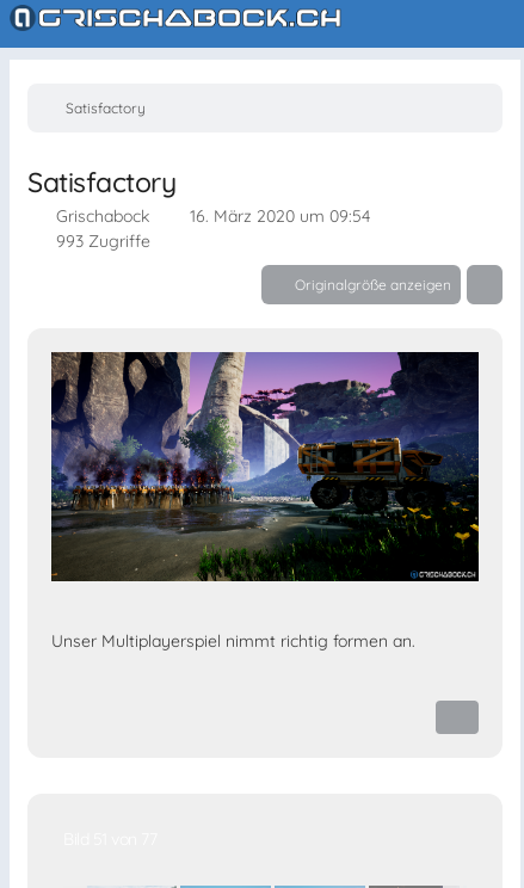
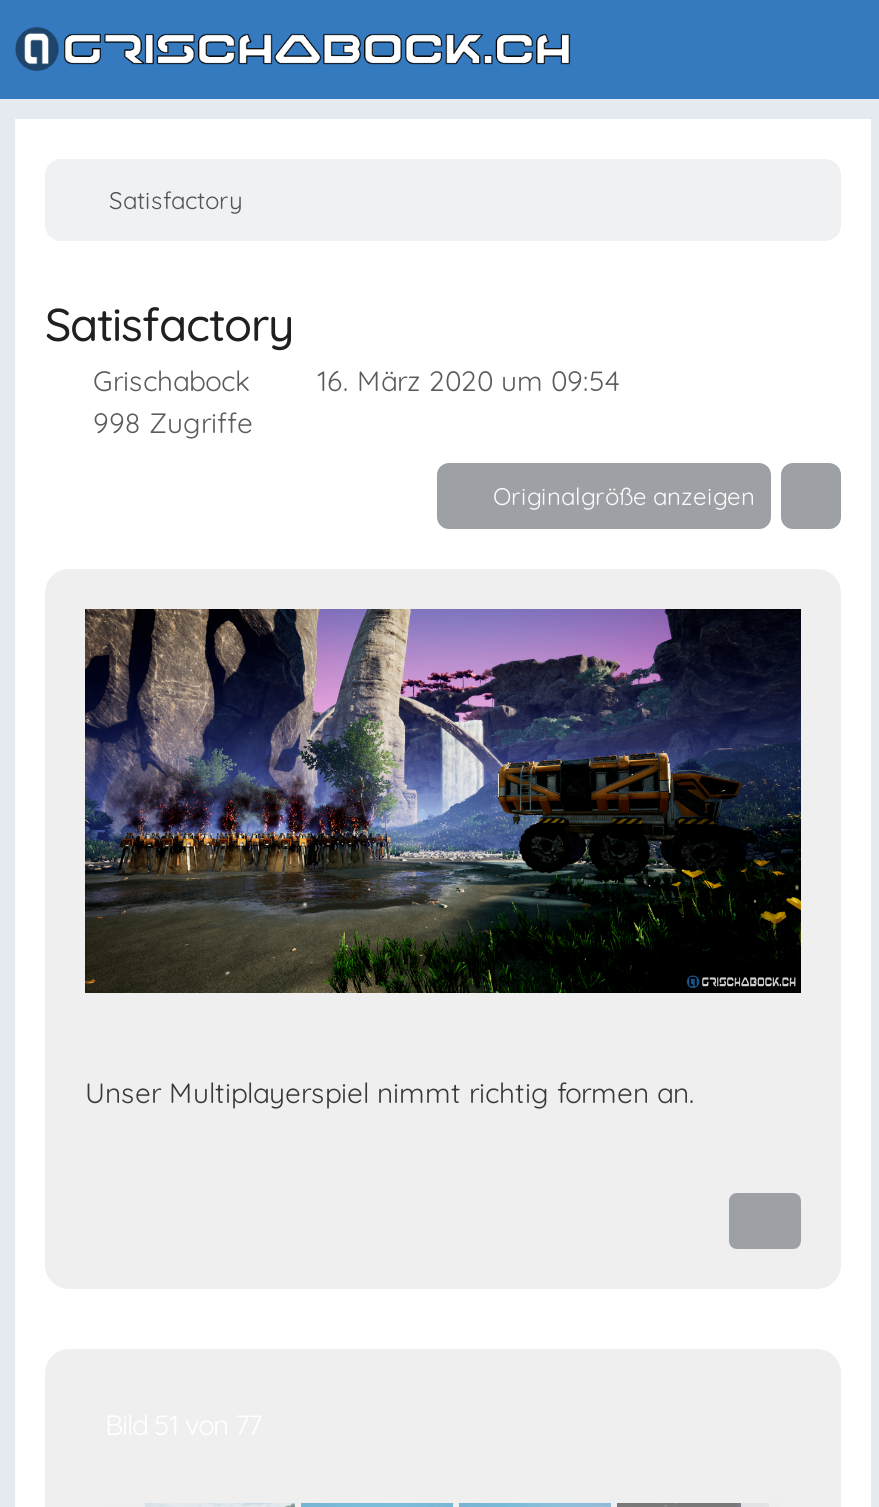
[51,230,150,252] 993 Zugriffe -> [85,405,253,441] 998 Zugriffe

